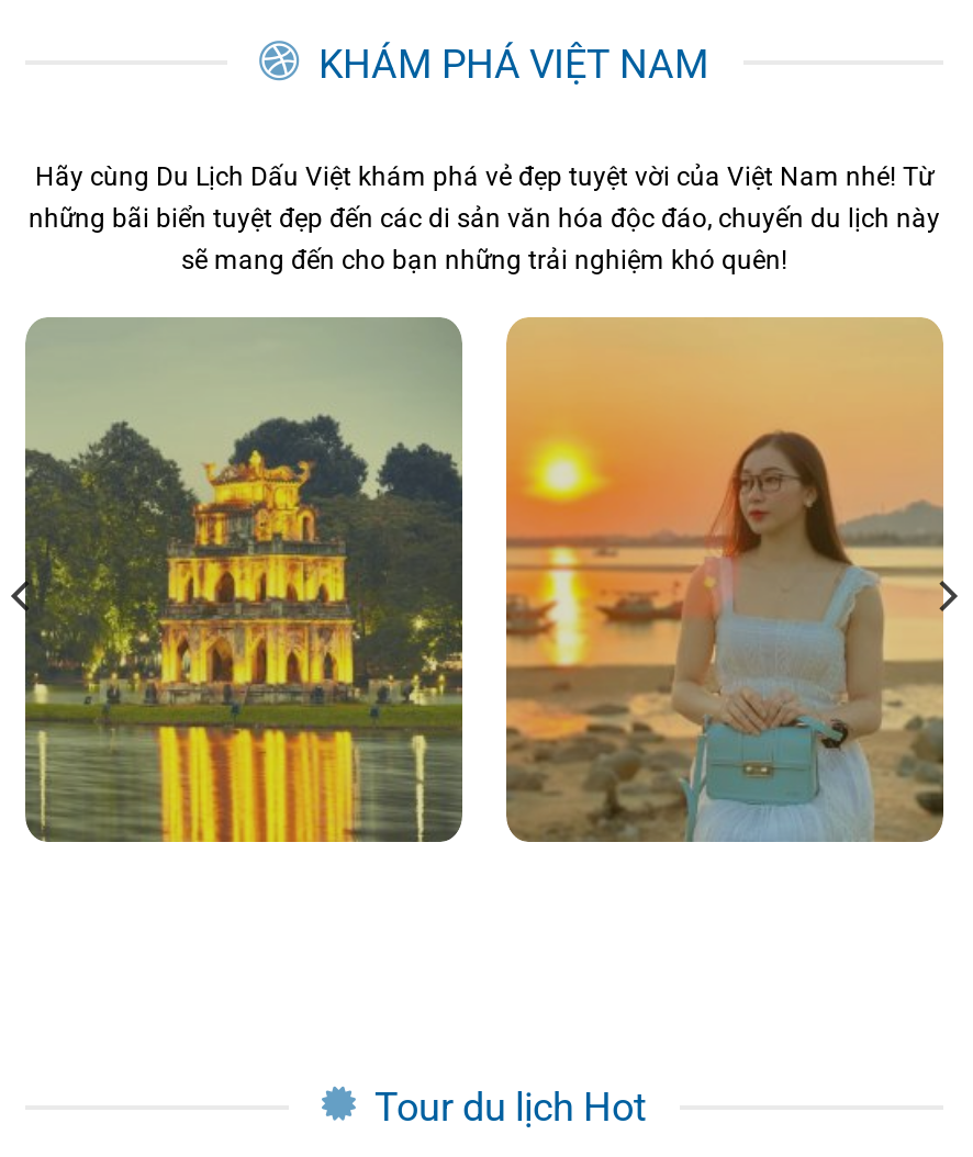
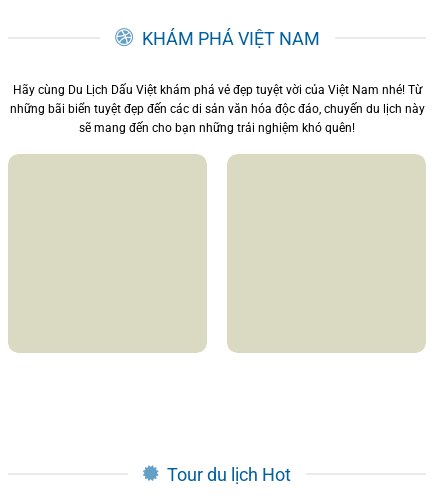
[10,317,465,842] [image] -> none
[504,317,959,842] [image] -> none

